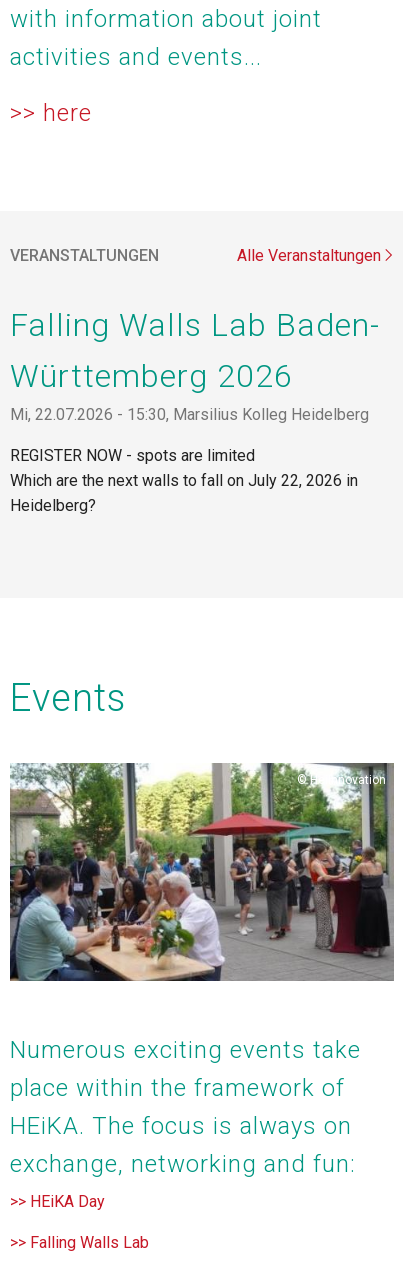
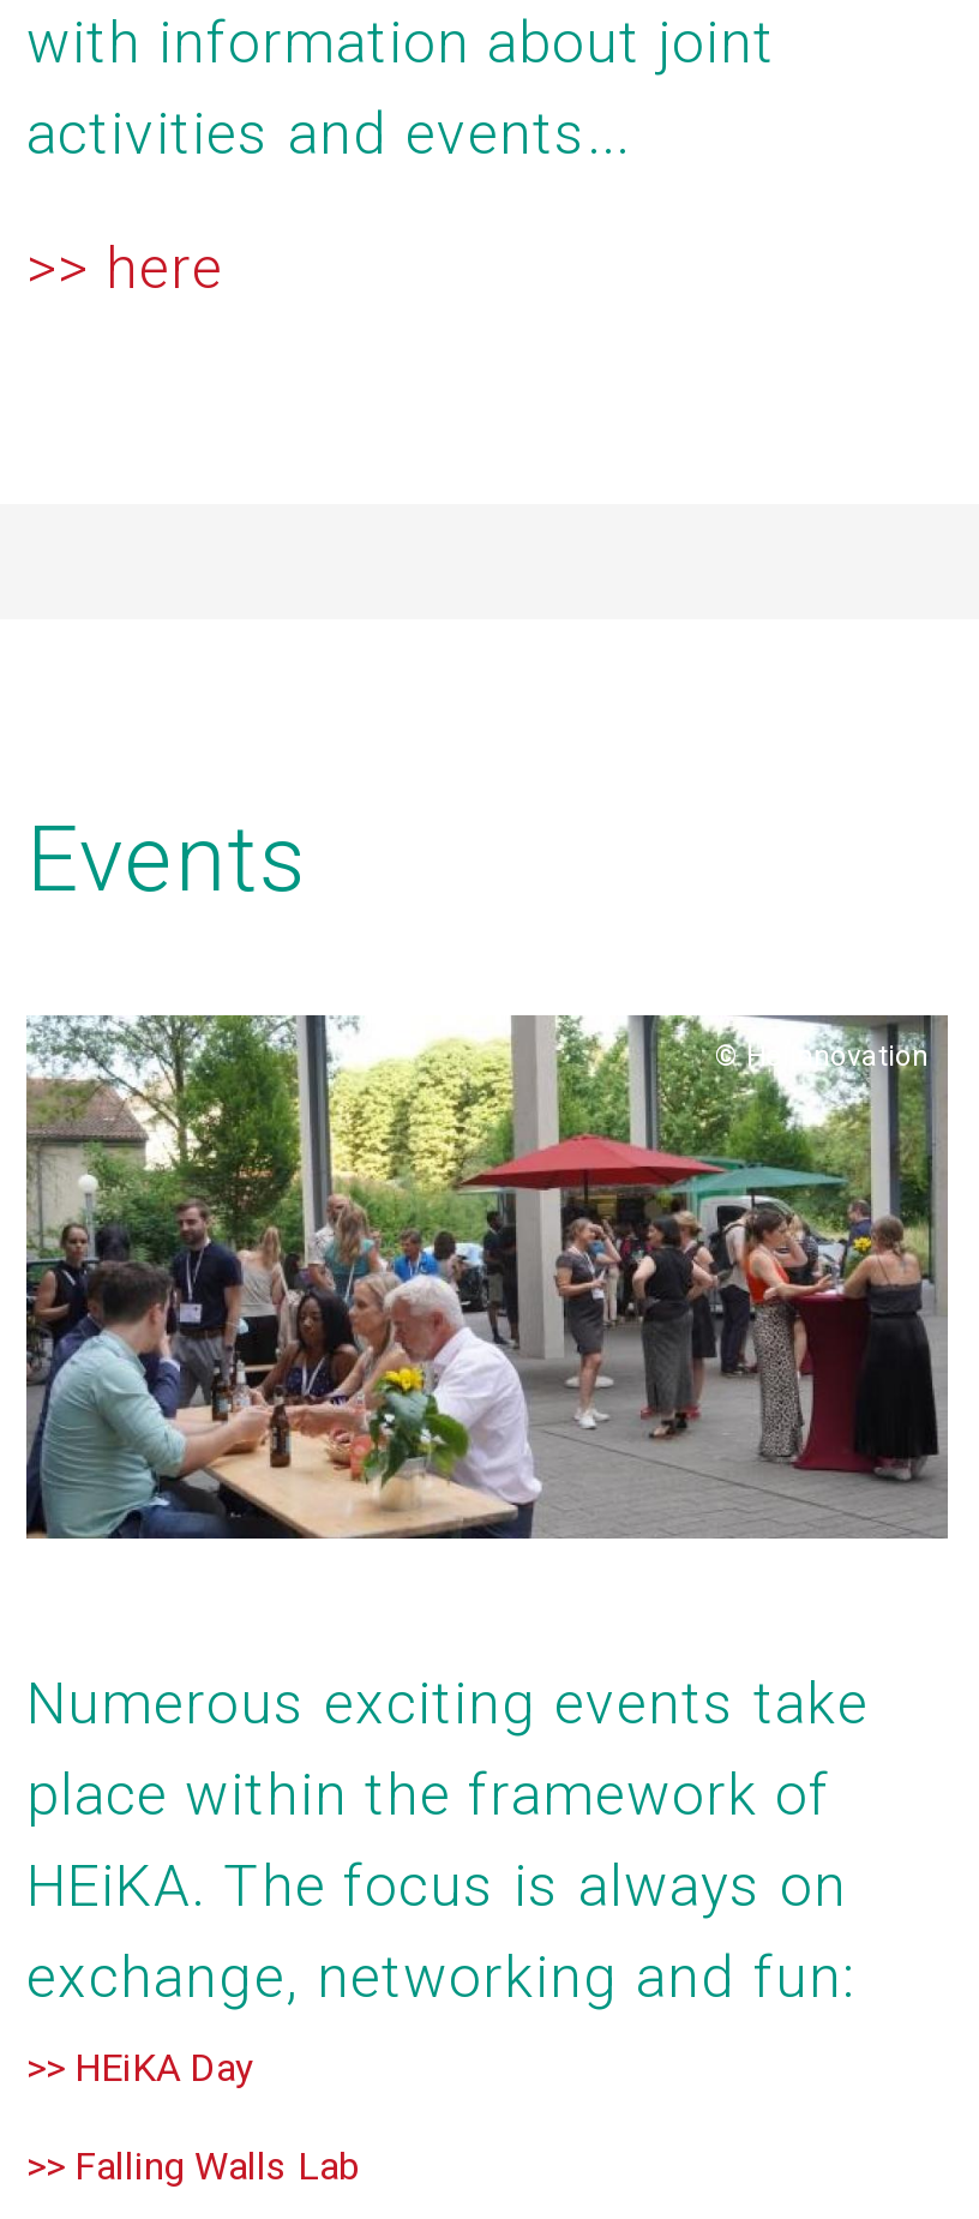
[10,246,381,515] VERANSTALTUNGEN | Alle Veranstaltungen | Falling Walls Lab Baden- | Württemberg 2026 | Mi, 22.07.2026 - 15:30 Marsilius Kolleg Heidelberg | REGISTER NOW - spots are limited | Which are the next walls to fall on July 22, 2026 in | Heidelberg? -> none

